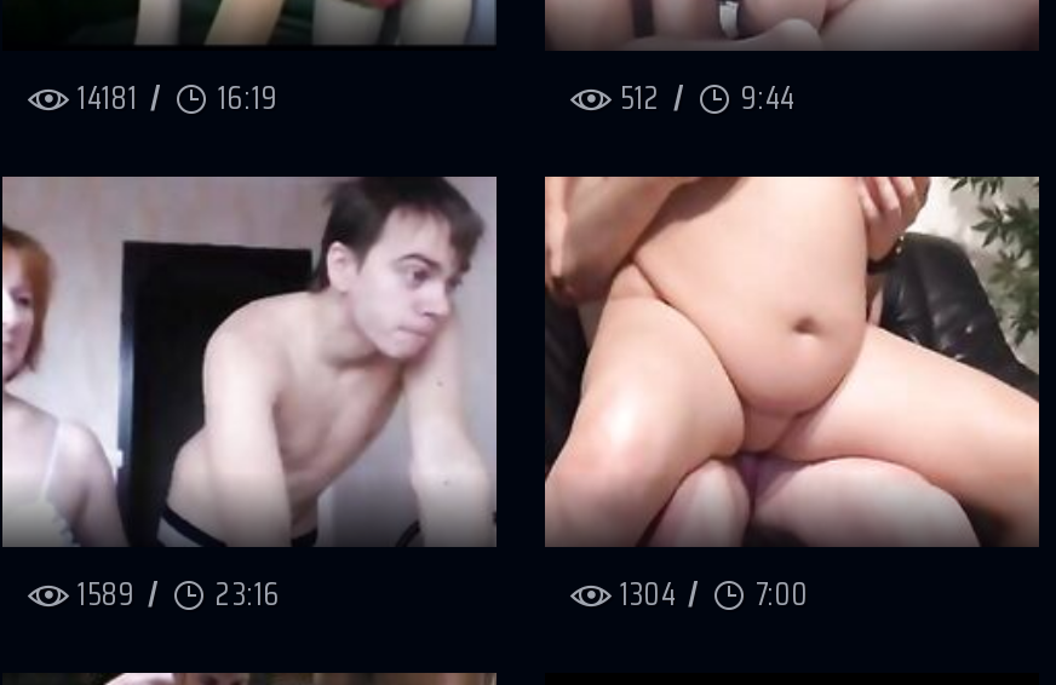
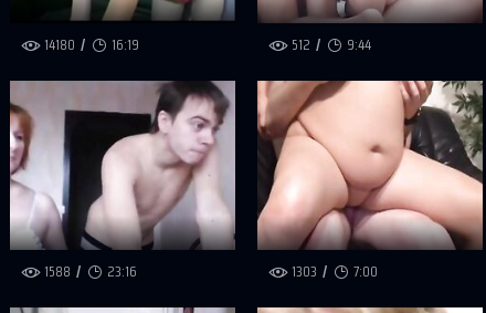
[78,73,279,123] 14181 16:19 -> [44,33,139,56] 14180 16:19
[78,569,281,620] 1589 23:16 -> [44,260,137,283] 1588 23:16
[620,569,809,620] 1304 7:00 -> [292,260,378,283] 1303 7:00

